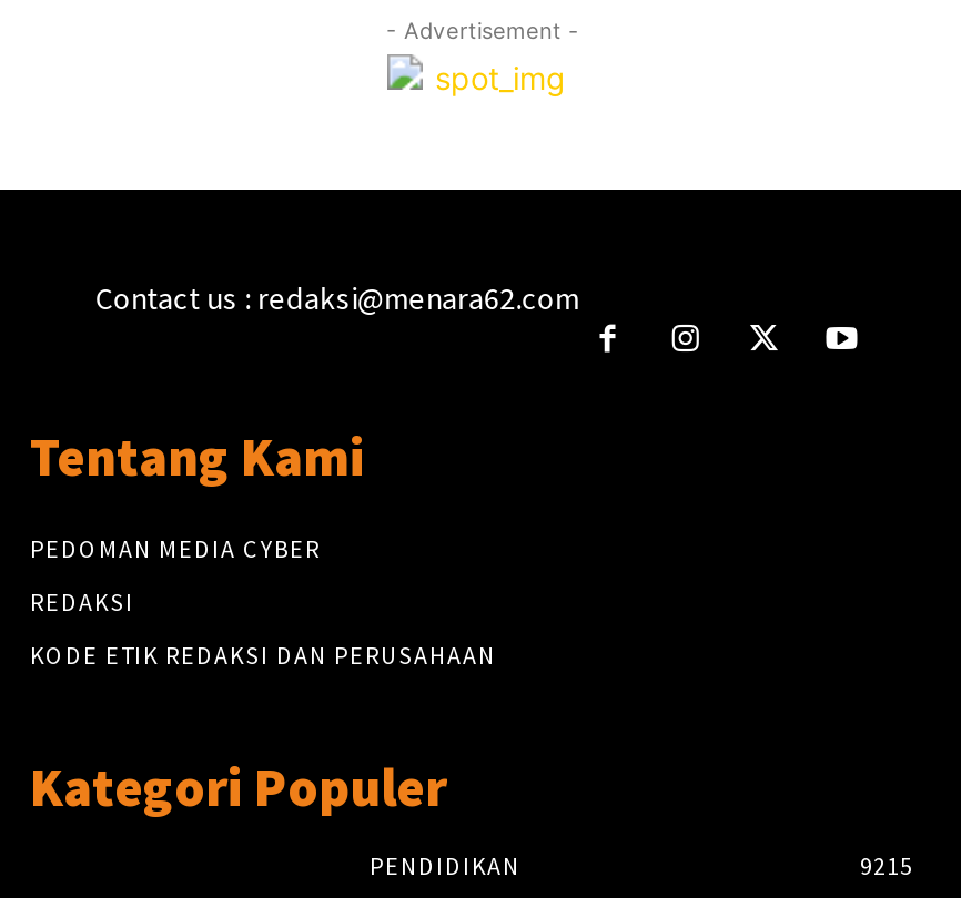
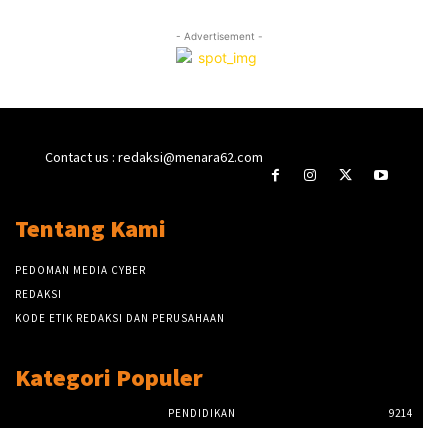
[860,851,913,882] 9215 -> [389,406,413,420] 9214

